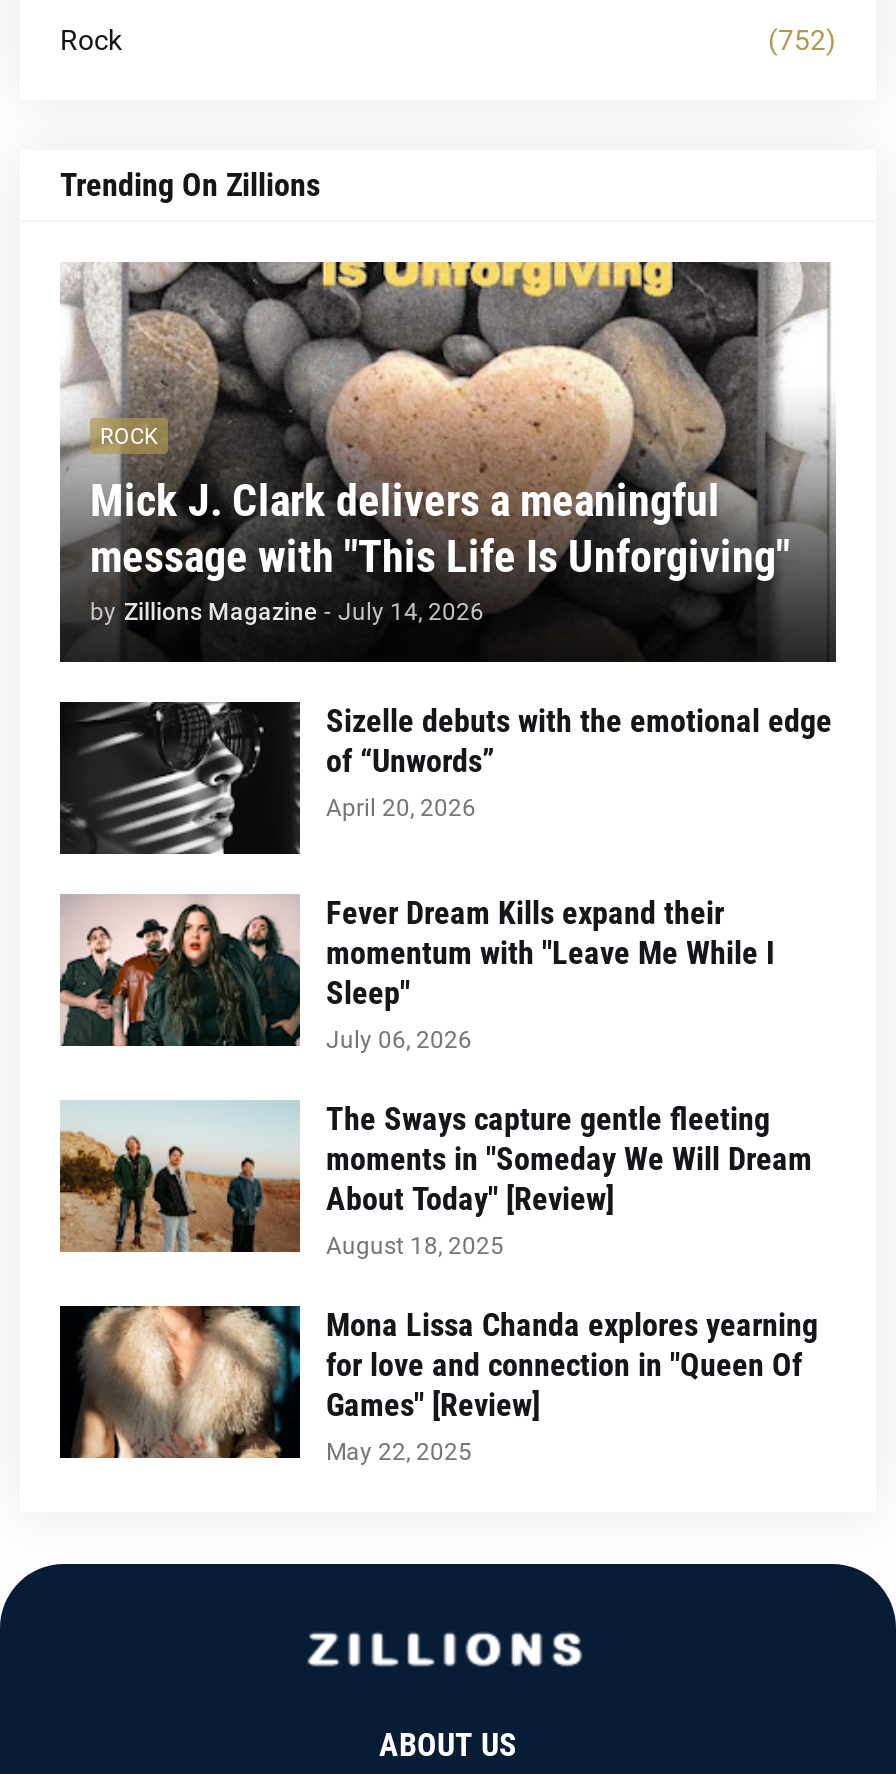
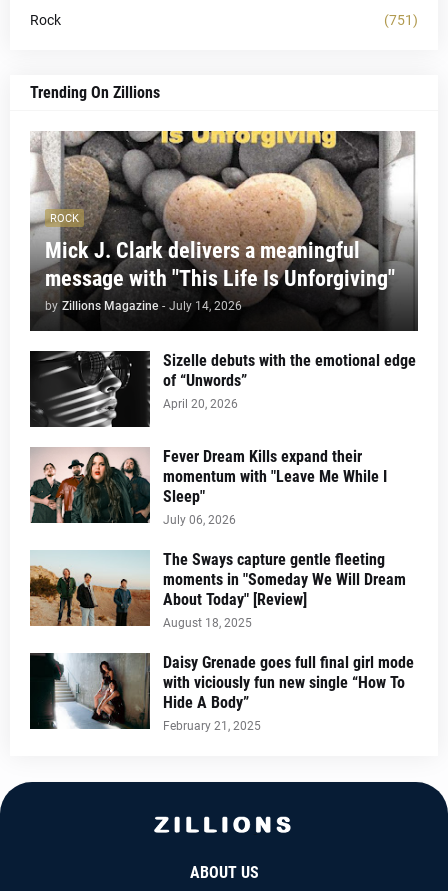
[768,25,836,57] (752) -> [384,12,418,28] (751)
[72,1304,818,1467] [image] | Mona Lissa Chanda explores yearning | for love and connection in "Queen Of | Games" [Review] | May 22, 2025 -> [33,652,414,733] [image] | Daisy Grenade goes full final girl mode | with viciously fun new single “How To | Hide A Body” | February 21, 2025

